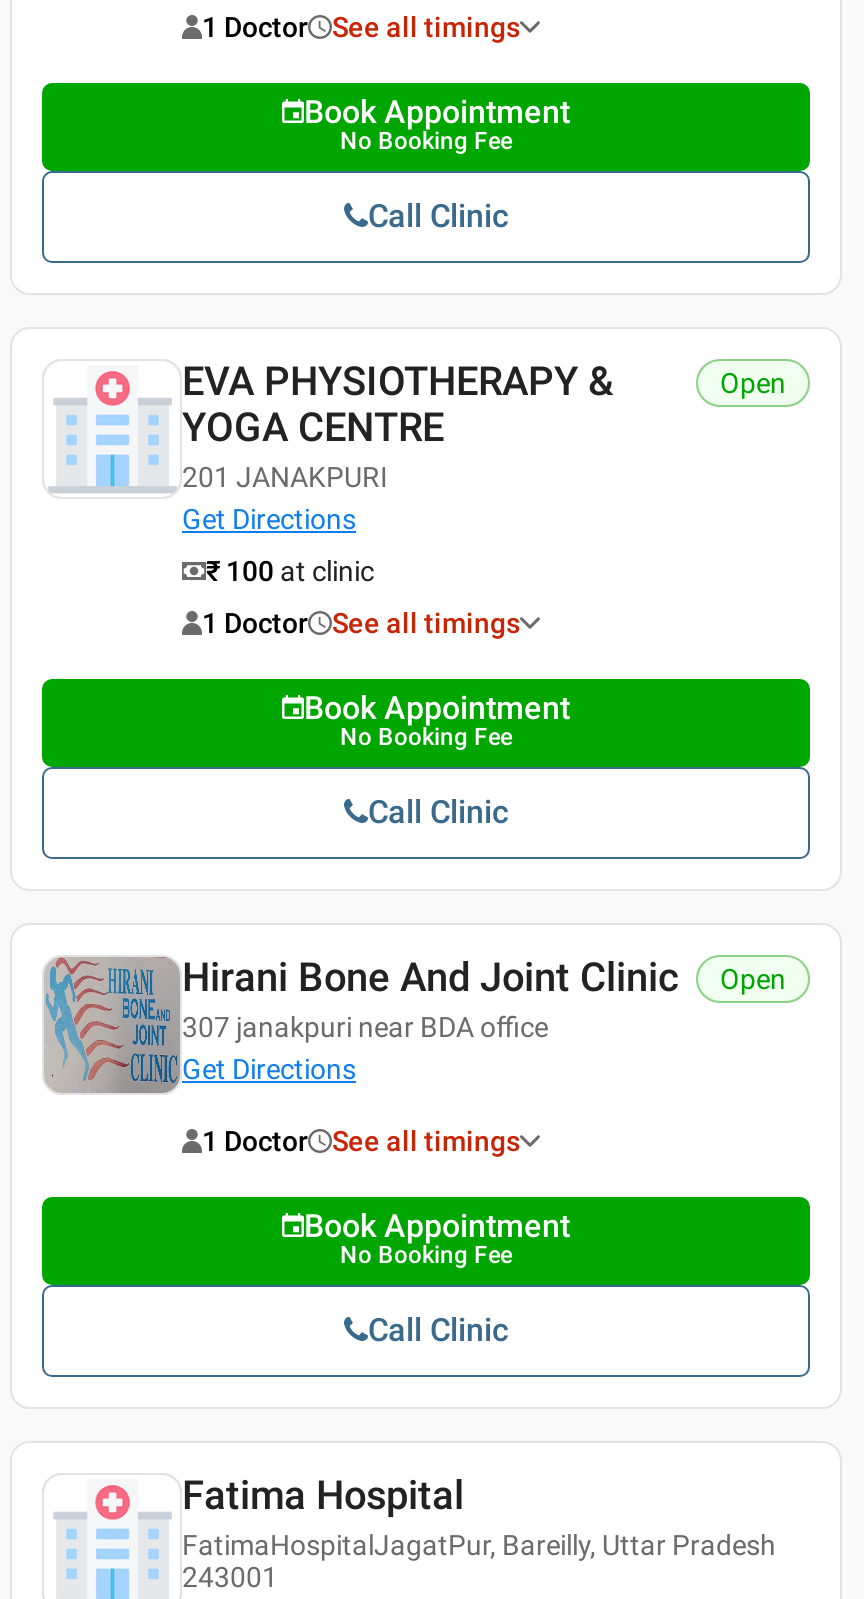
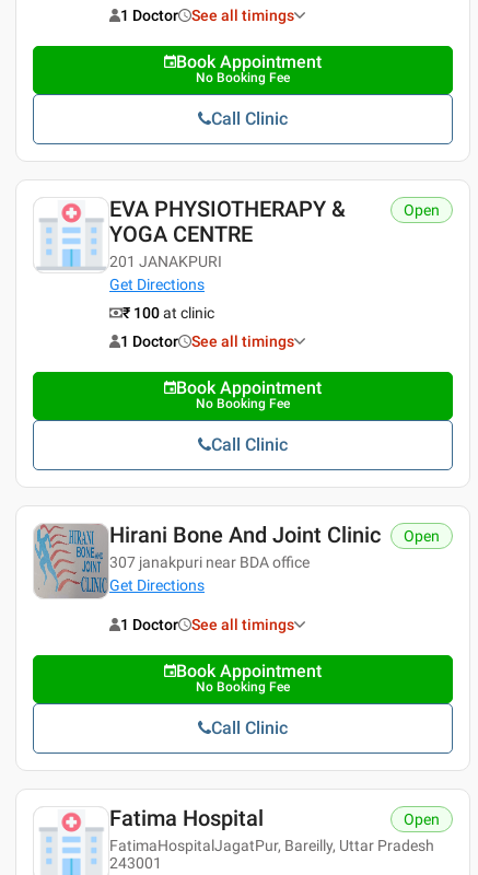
none -> [404,810,440,827] Open

